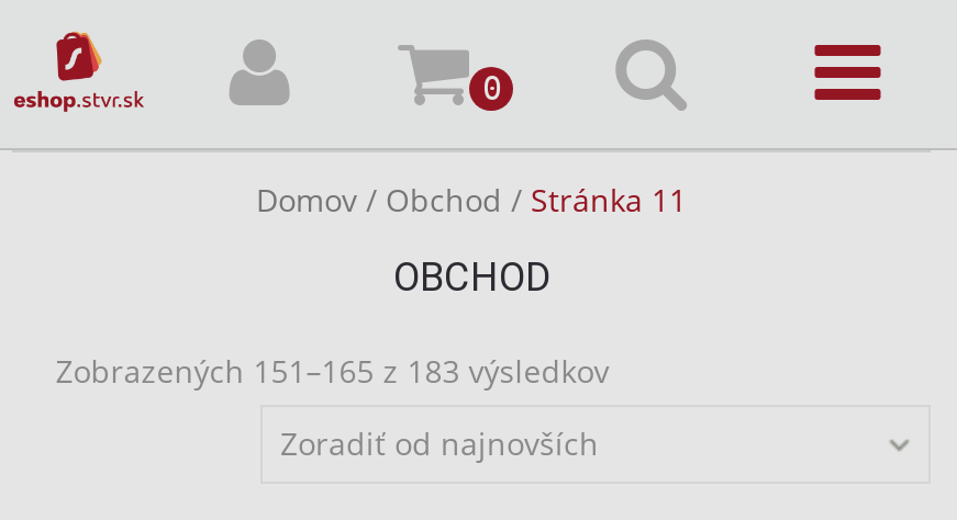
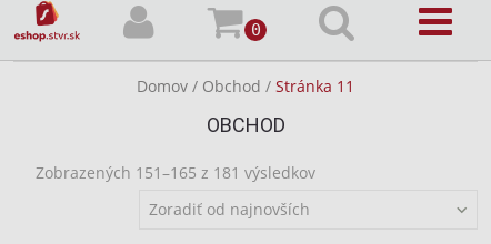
[55,350,609,392] Zobrazených 151–165 z 183 výsledkov -> [35,162,315,183] Zobrazených 151–165 z 181 výsledkov

